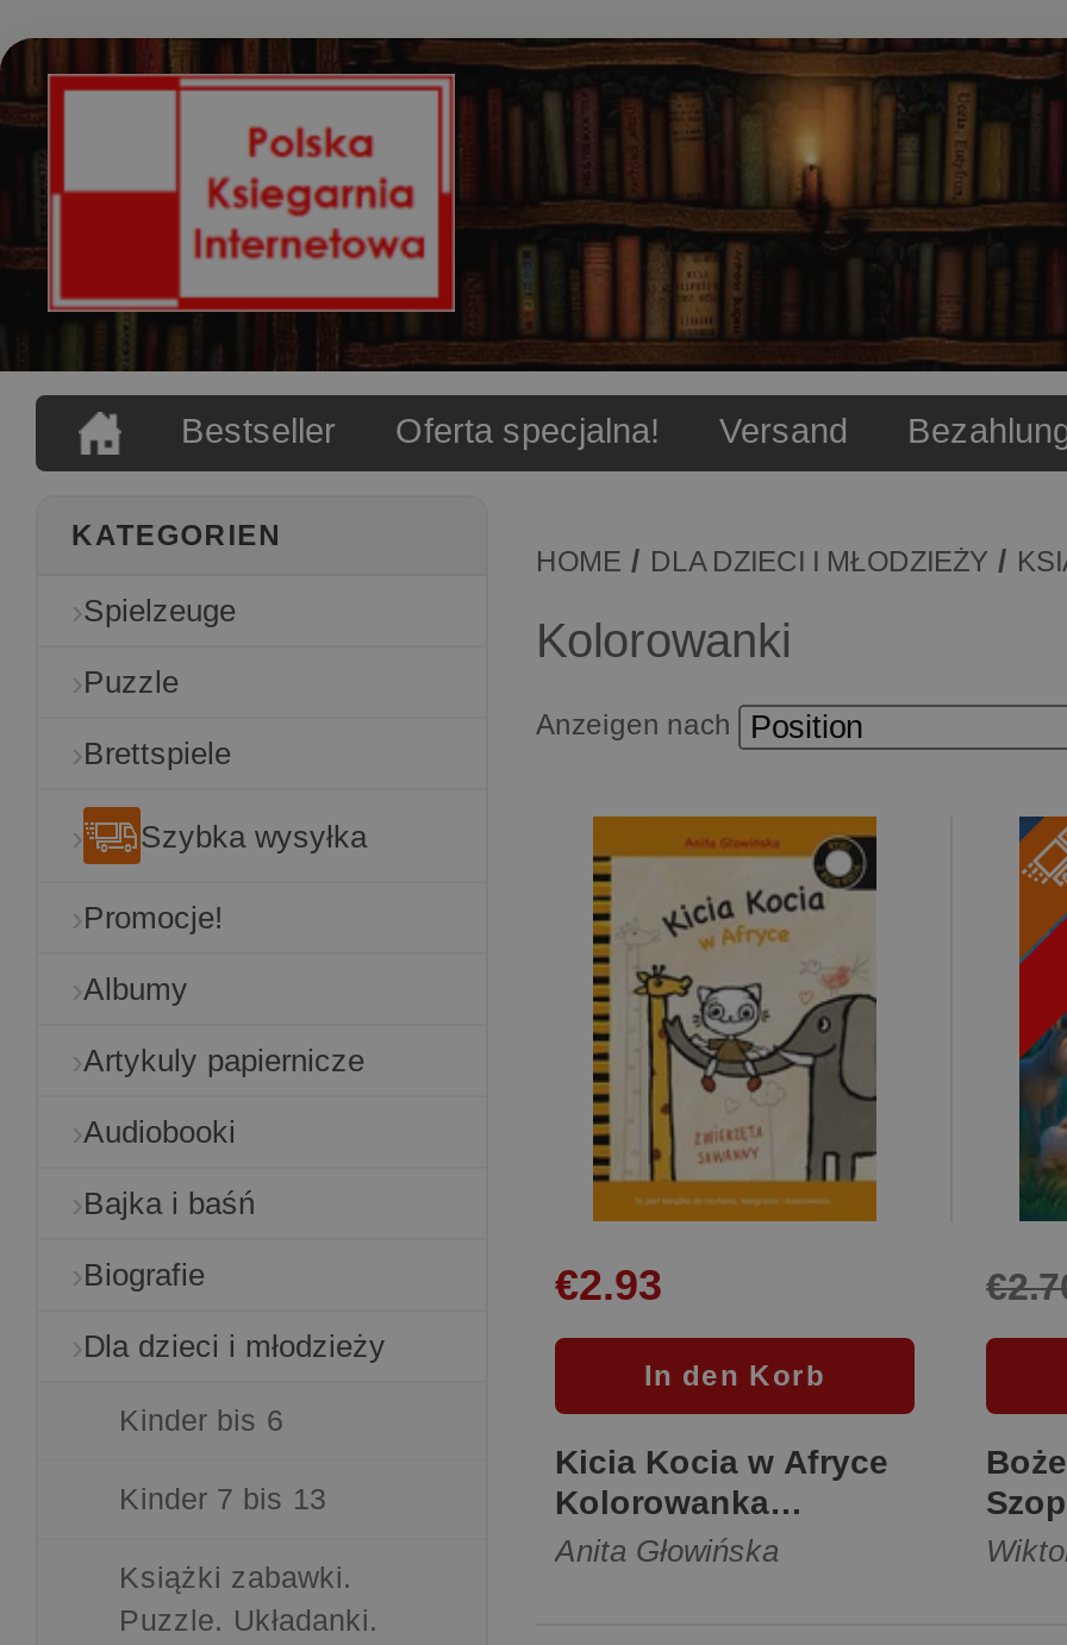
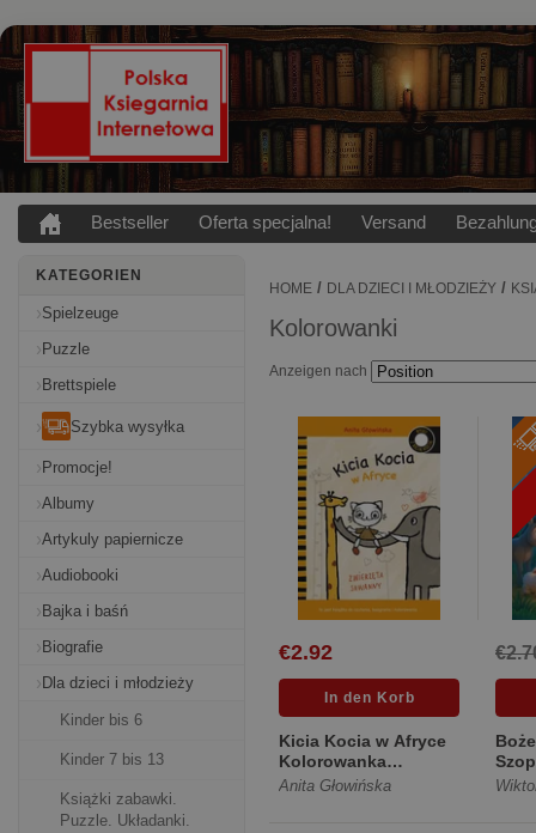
[555,1262,662,1309] €2.93 -> [279,640,333,664] €2.92

